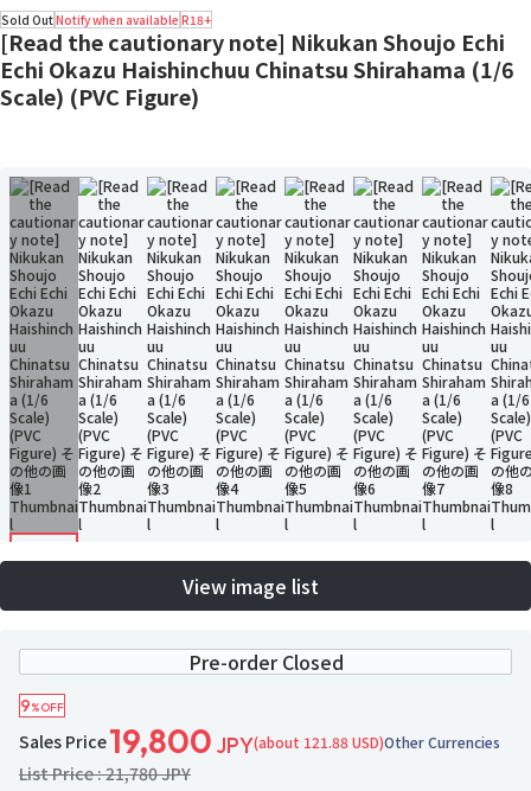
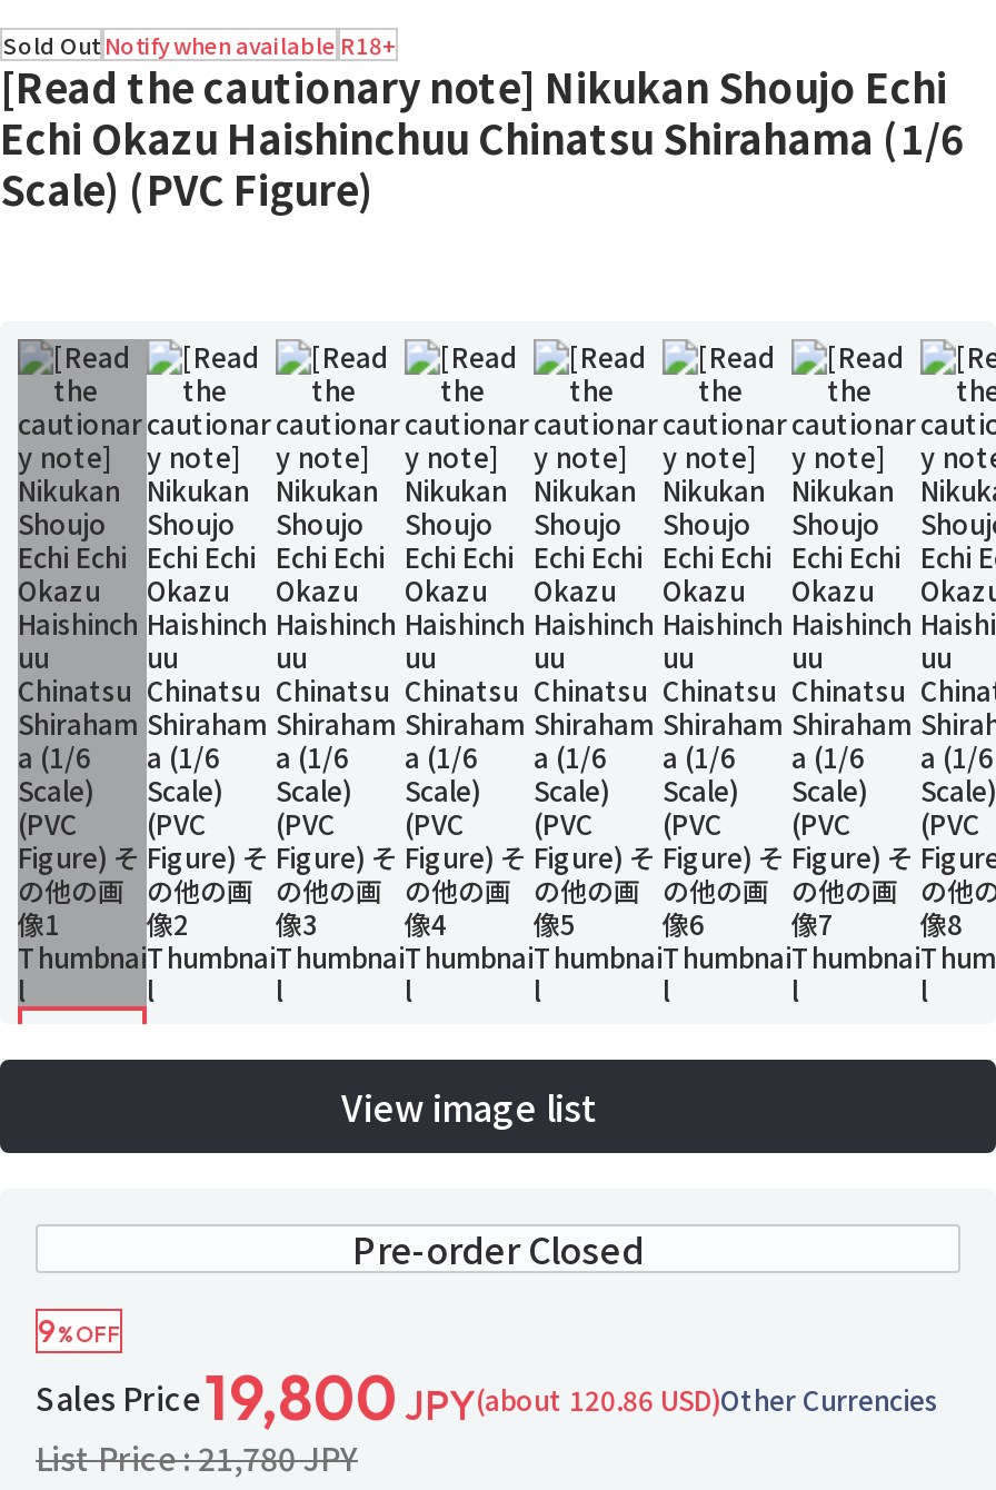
[19,720,500,761] Sales Price 19,800JPY(about 121.88 USD)Other Currencies -> [36,1358,938,1436] Sales Price 19,800JPY(about 120.86 USD)Other Currencies

